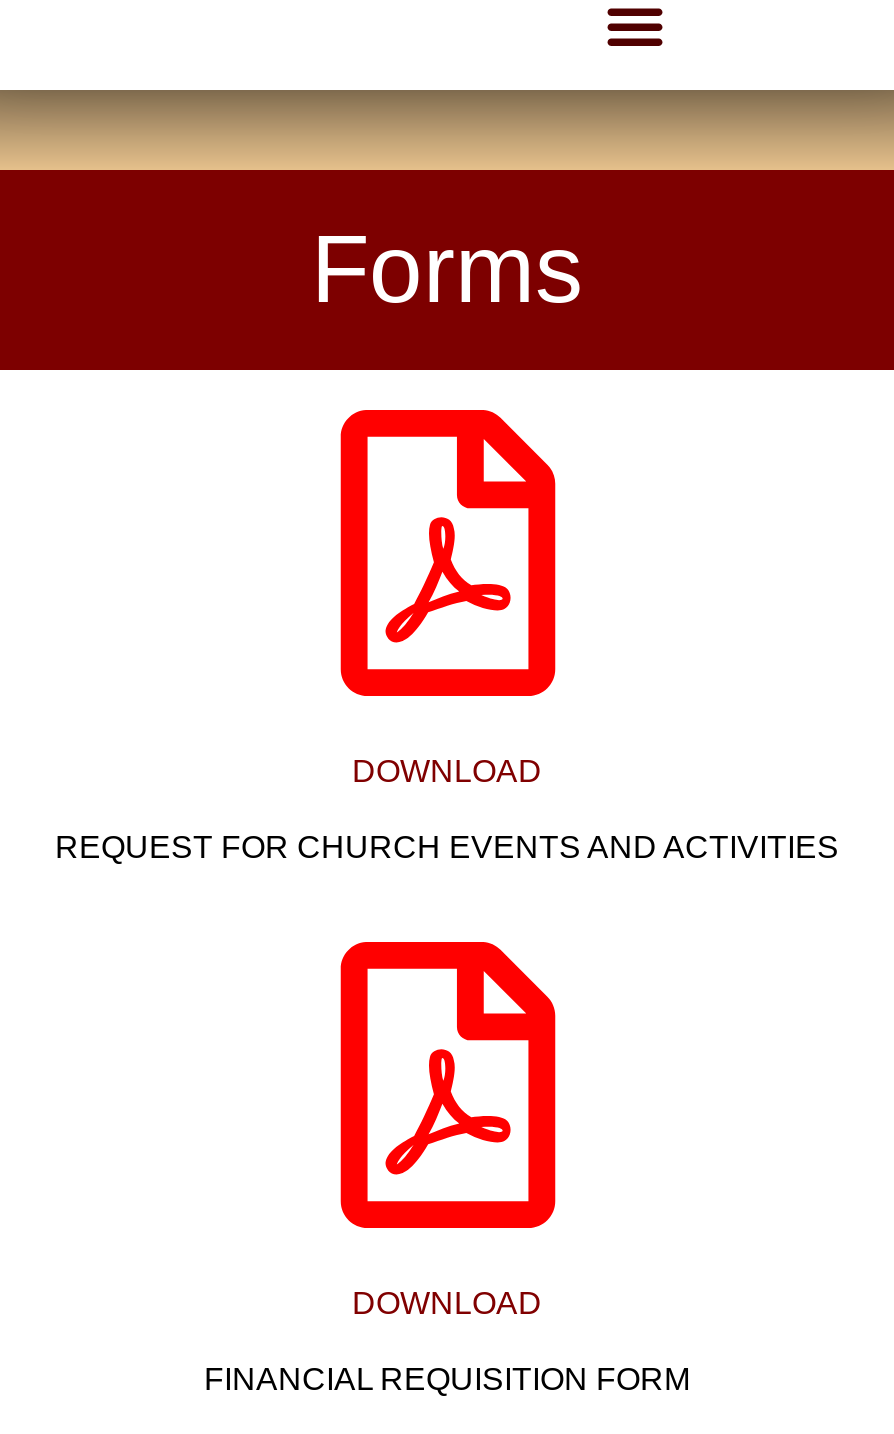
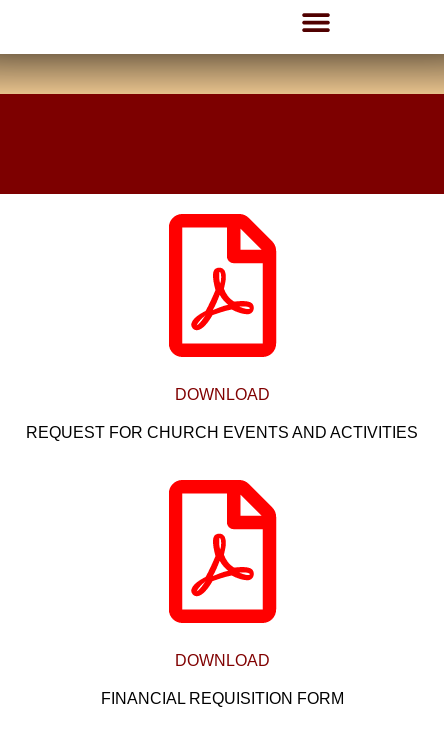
[311,216,583,322] Forms -> none

